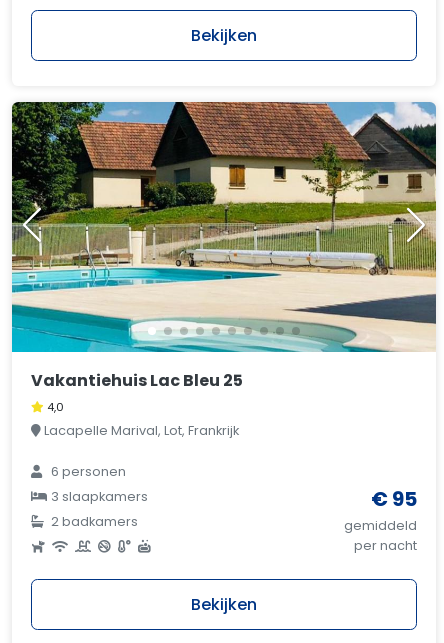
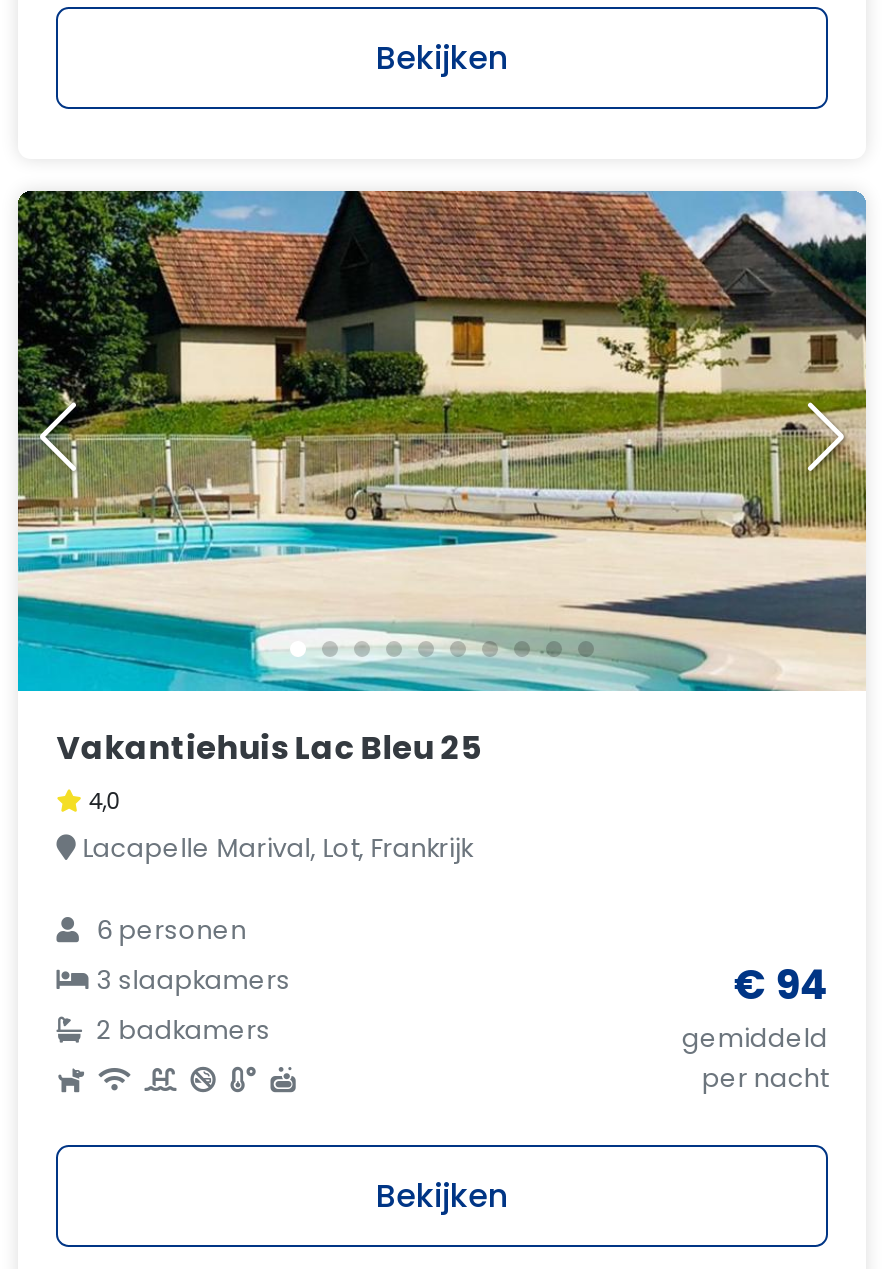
[371,485,417,513] € 95 -> [734,957,828,1013] € 94

